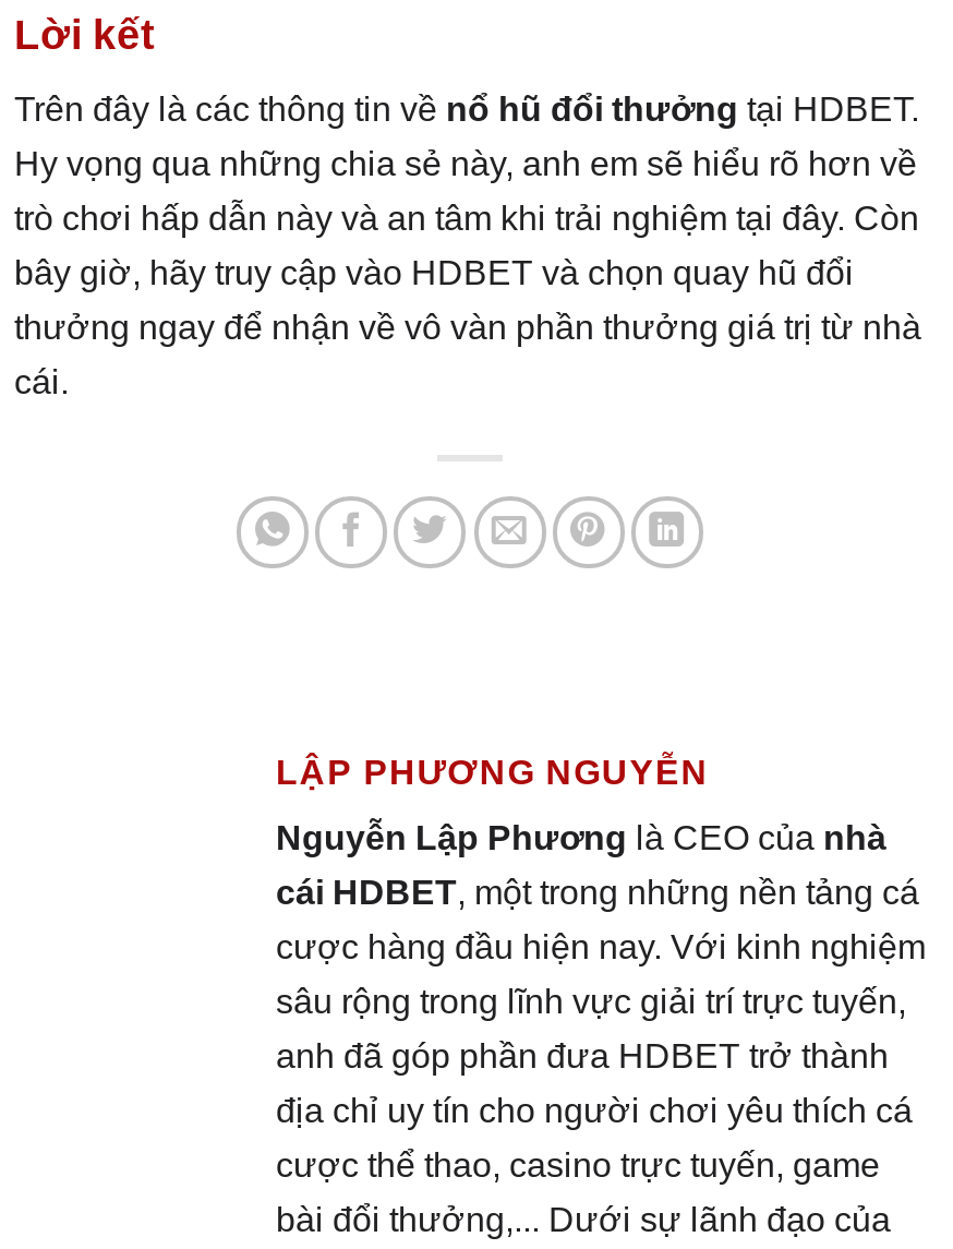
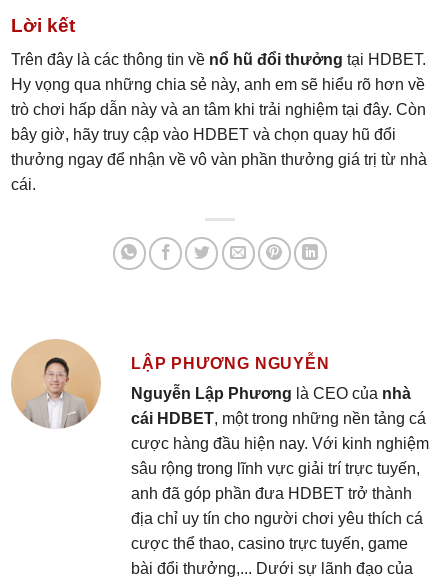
none -> [10,338,102,429] [image]

